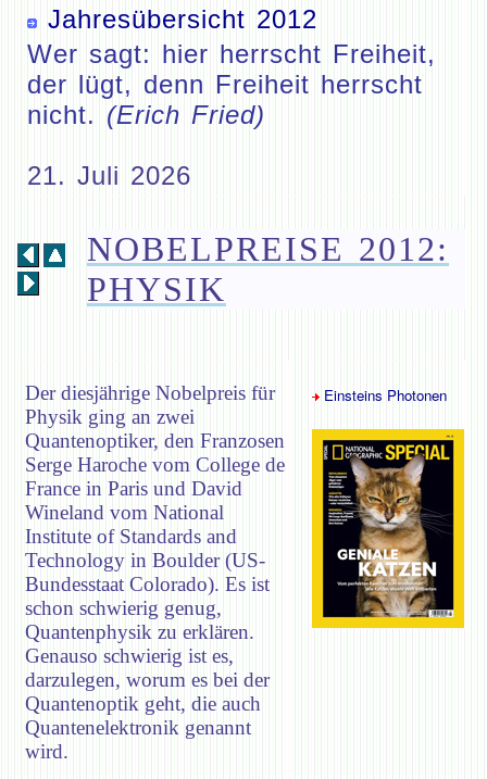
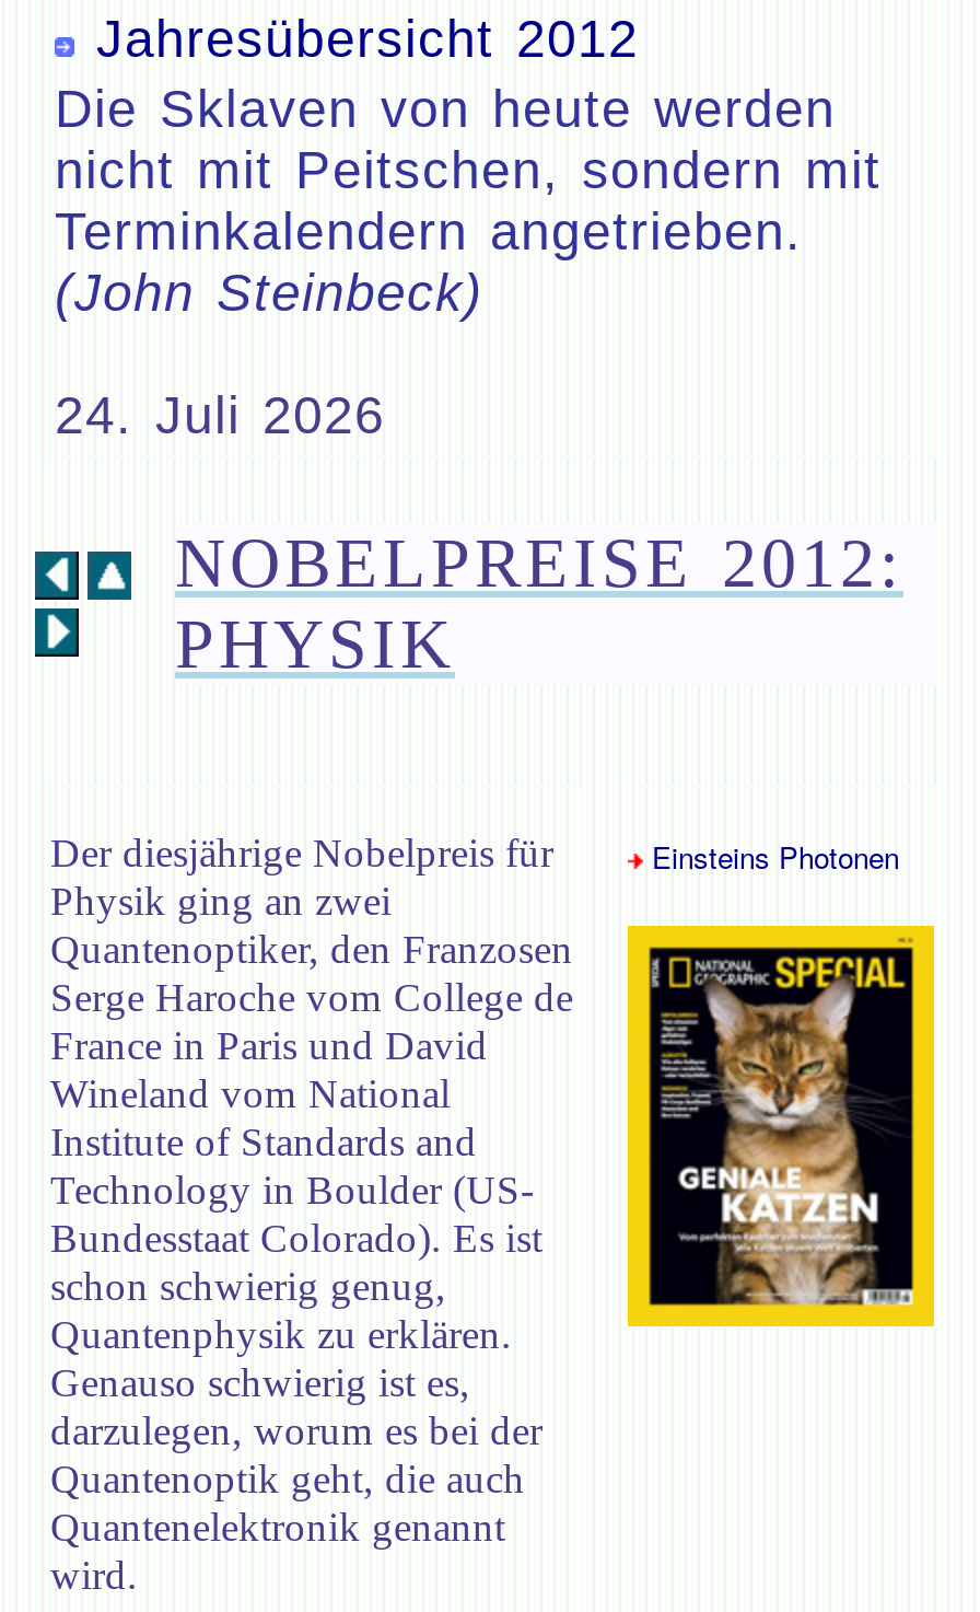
[27,39,436,129] Wer sagt: hier herrscht Freiheit, | der lügt, denn Freiheit herrscht | nicht. (Erich Fried) -> [55,79,882,322] Die Sklaven von heute werden | nicht mit Peitschen, sondern mit | Terminkalendern angetrieben. | (John Steinbeck)
[27,161,191,190] 21. Juli 2026 -> [55,385,385,444] 24. Juli 2026

